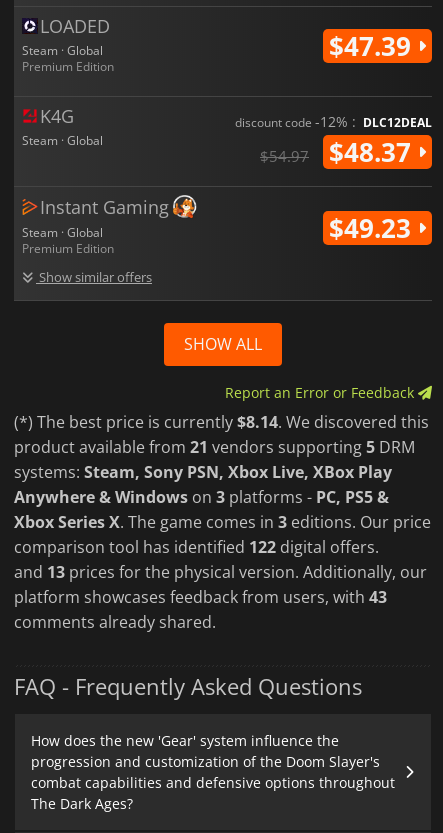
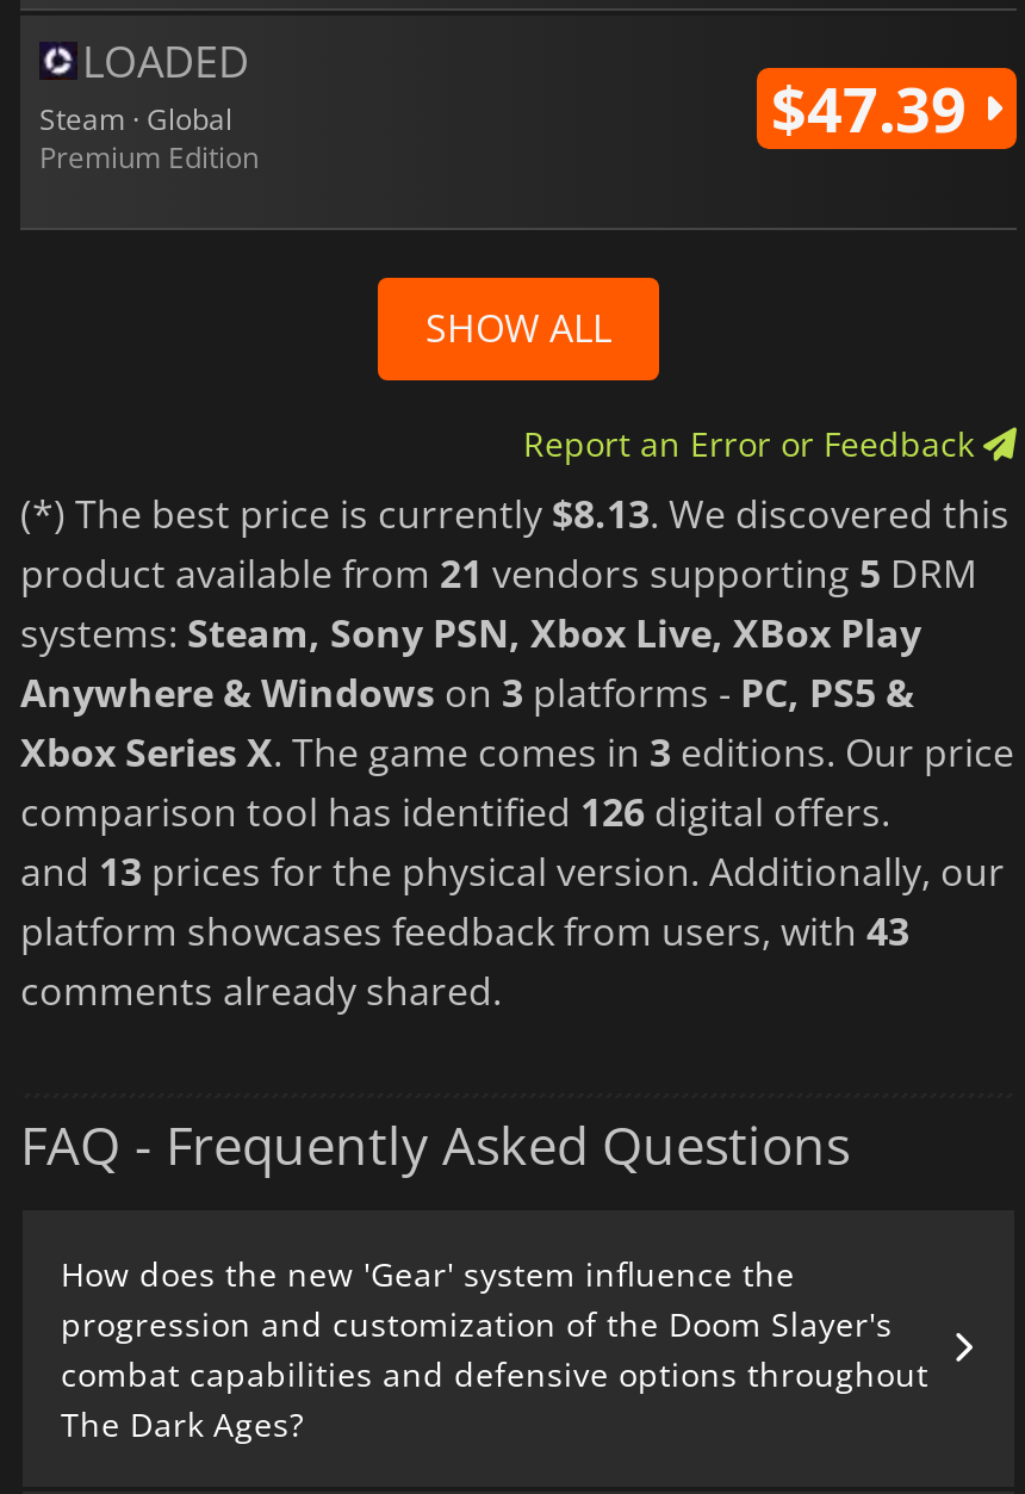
[22,104,103,149] K4G | Steam · Global -> none
[22,112,432,286] discount code -12% : DLC12DEAL | $54.97 | $48.37 | Instant Gaming | Steam · Global | Premium Edition | Show similar offers -> none
[329,210,418,246] $49.23 -> none
[14,411,429,433] (*) The best price is currently $8.14. We discovered this -> [20,487,1010,539] (*) The best price is currently $8.13. We discovered this
[14,536,379,558] comparison tool has identified 122 digital offers. -> [20,785,890,837] comparison tool has identified 126 digital offers.

